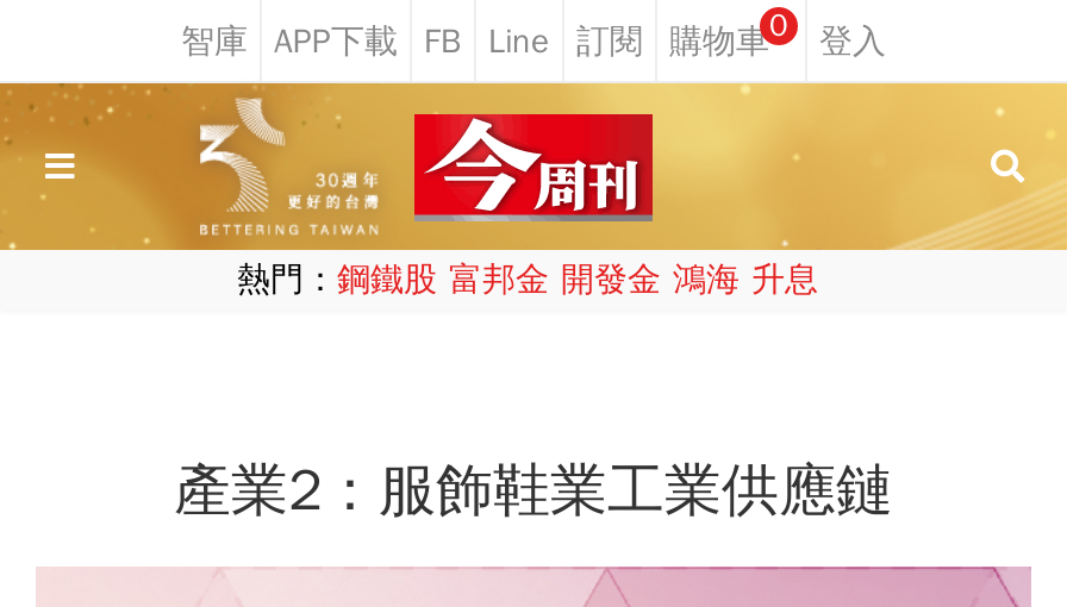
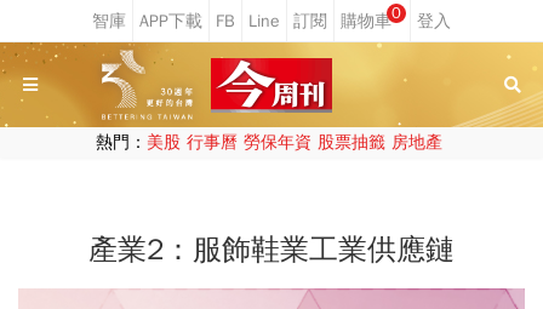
[237,259,818,300] 熱門：鋼鐵股 富邦金 開發金 鴻海 升息 -> [95,132,442,153] 熱門：美股 行事曆 勞保年資 股票抽籤 房地產

